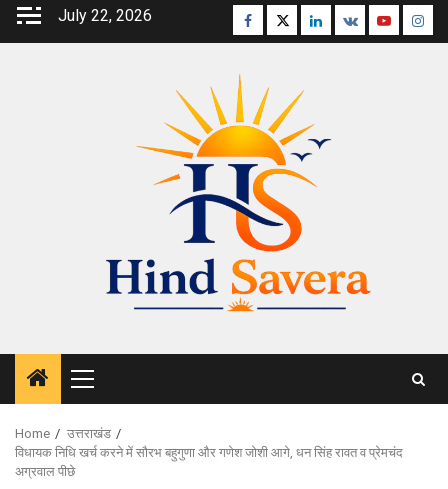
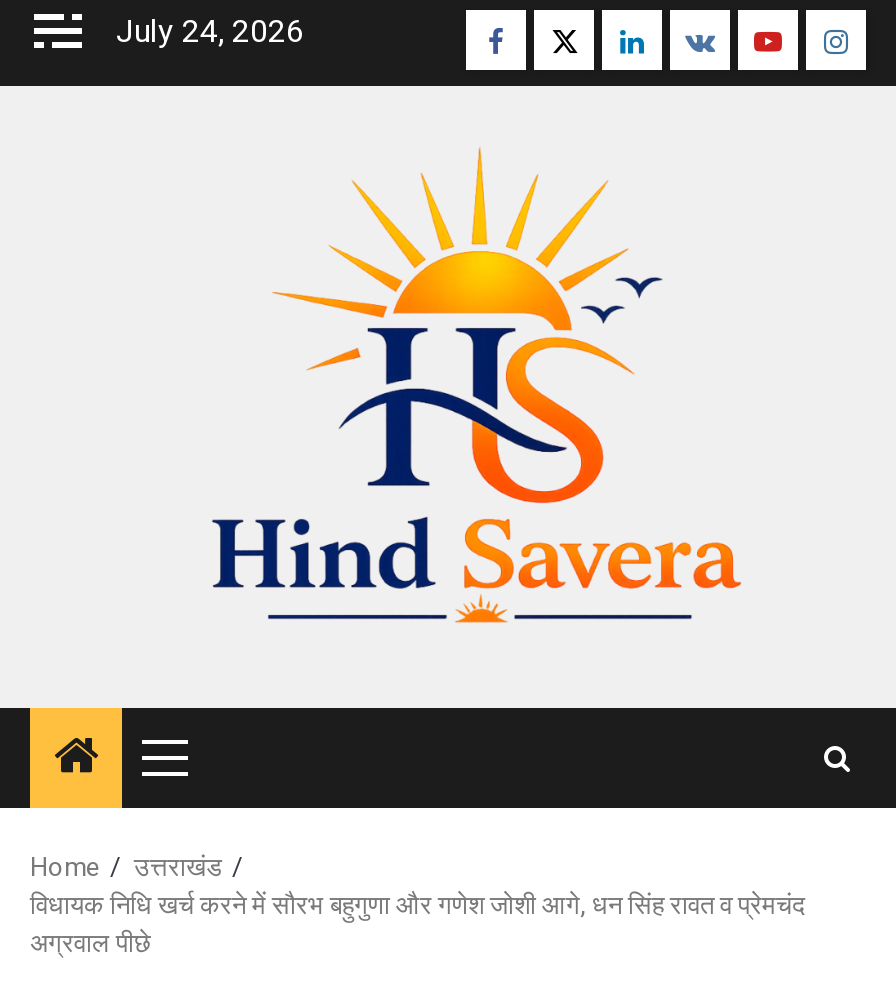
[58,6,152,25] July 22, 2026 -> [116,12,304,50] July 24, 2026

